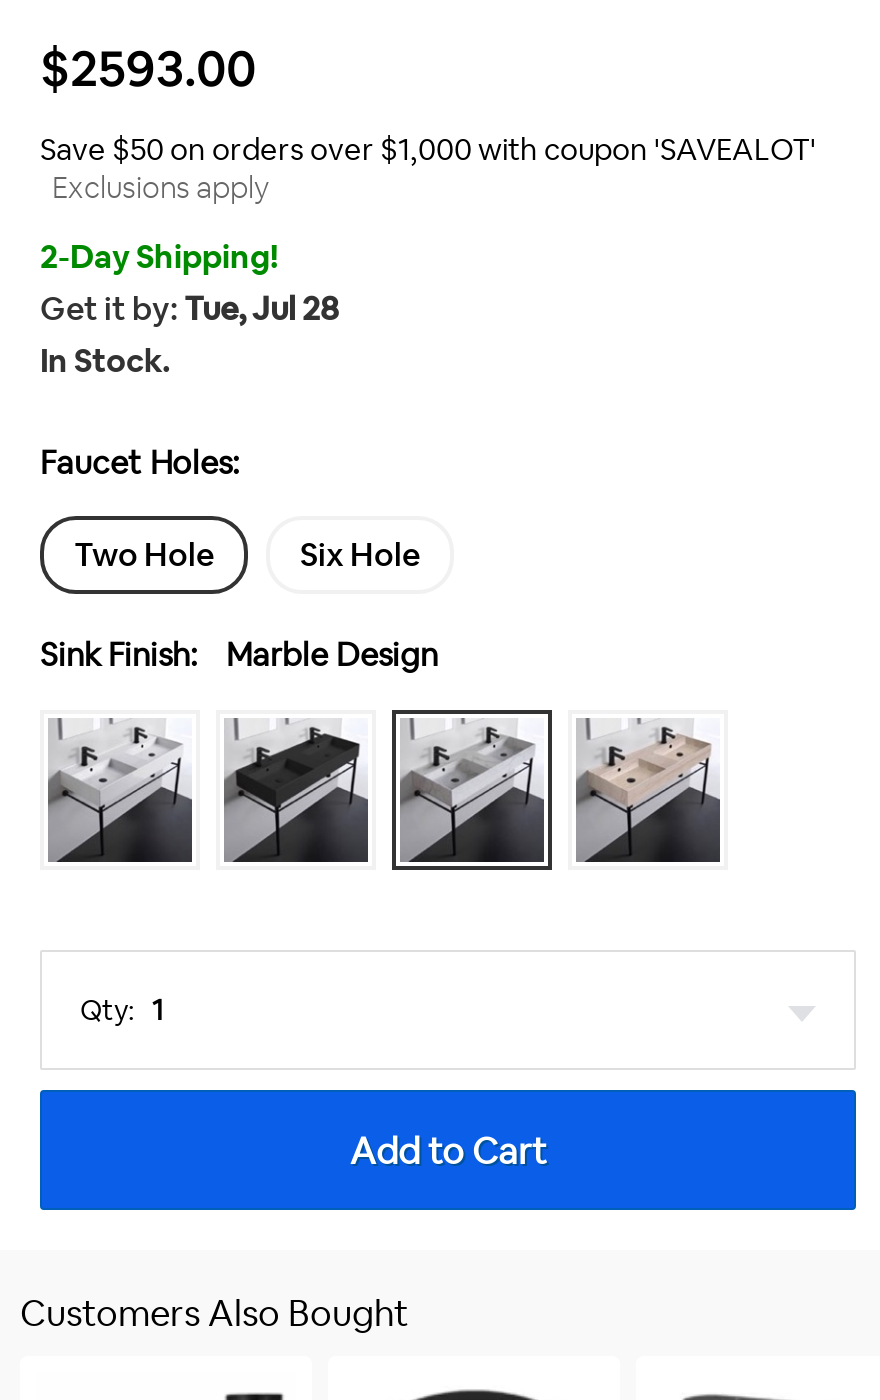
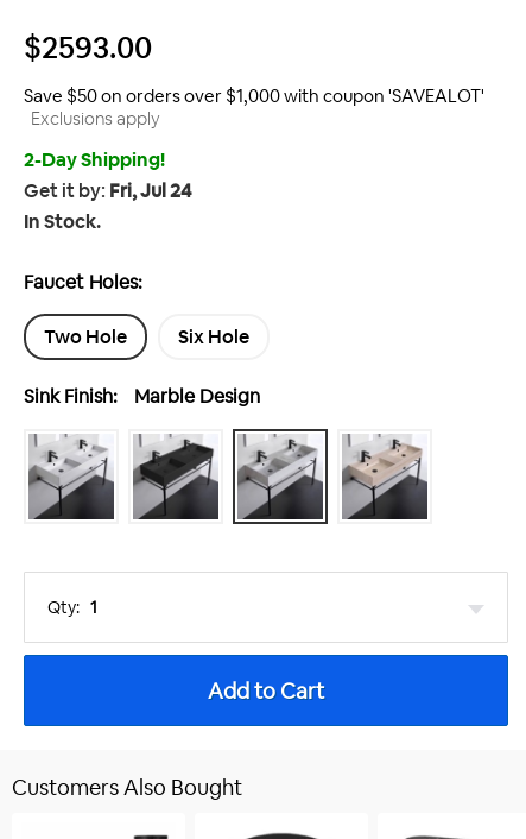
[40,288,338,330] Get it by: Tue, Jul 28 -> [24,178,191,203] Get it by: Fri, Jul 24

